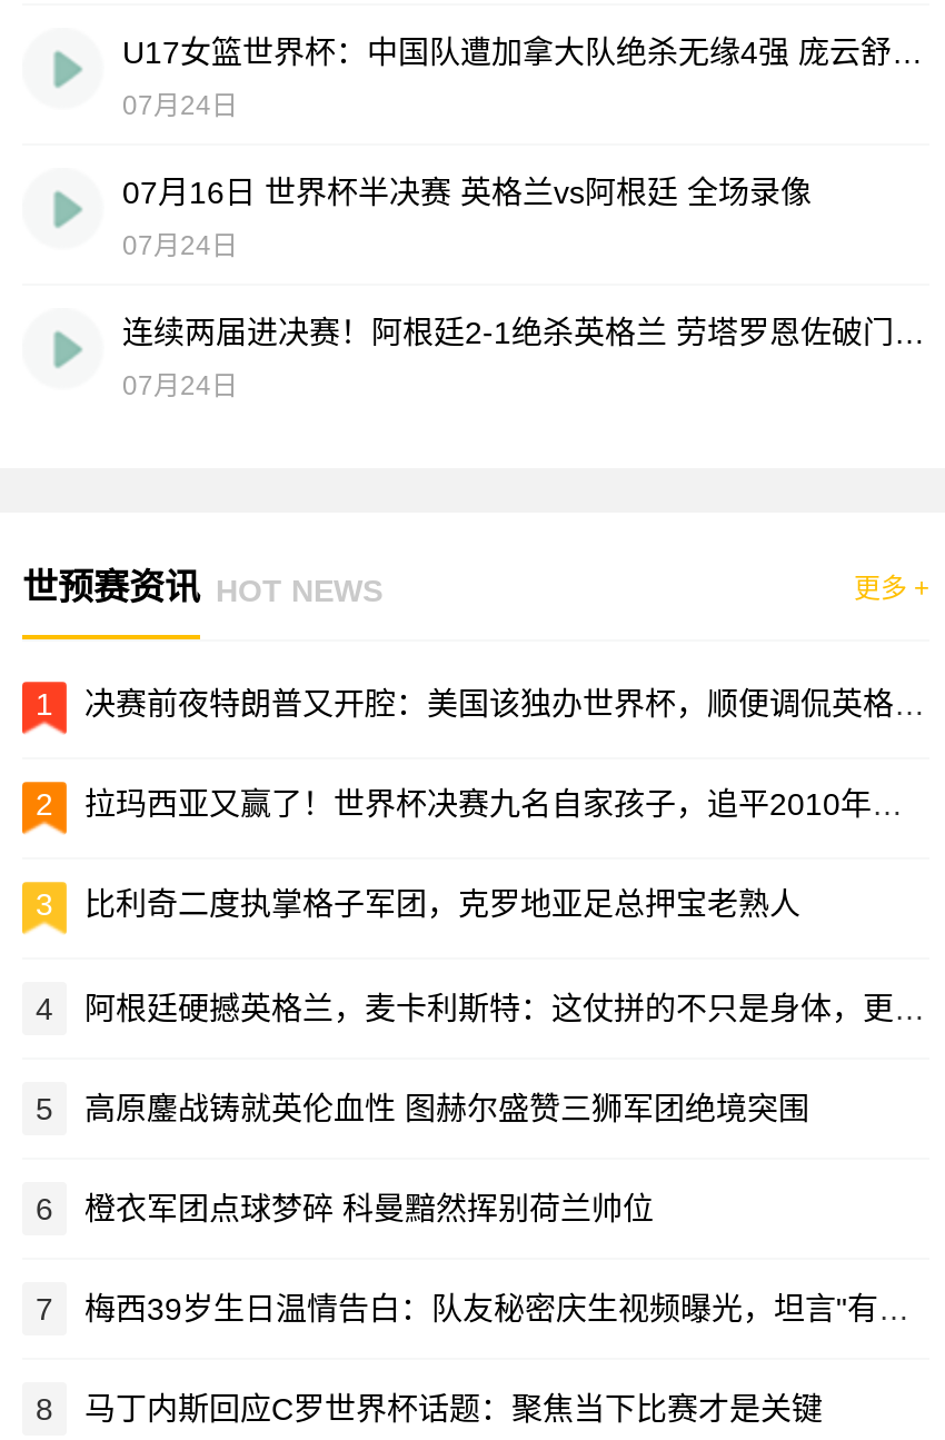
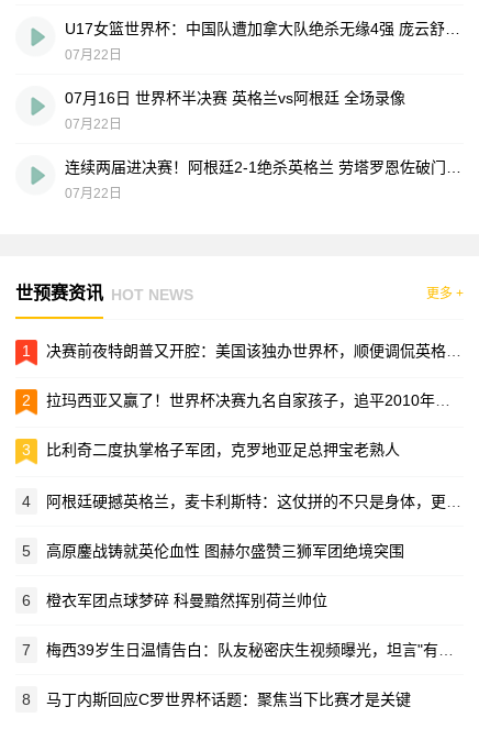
[122,90,238,121] 07月24日 -> [65,47,122,63] 07月22日
[122,230,238,261] 07月24日 -> [65,117,122,132] 07月22日
[122,370,238,401] 07月24日 -> [65,186,122,201] 07月22日

